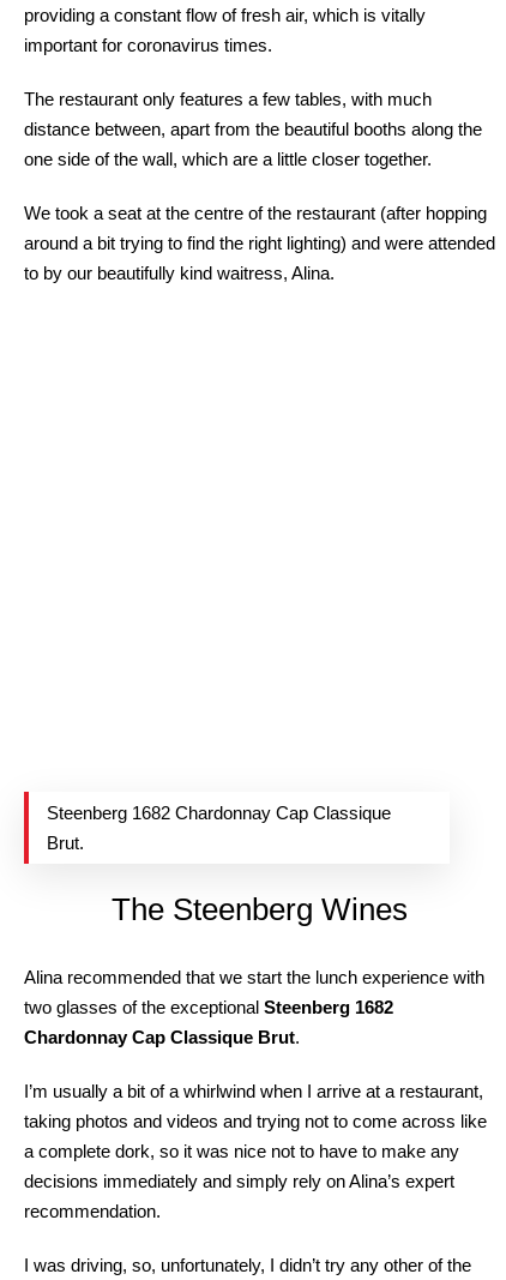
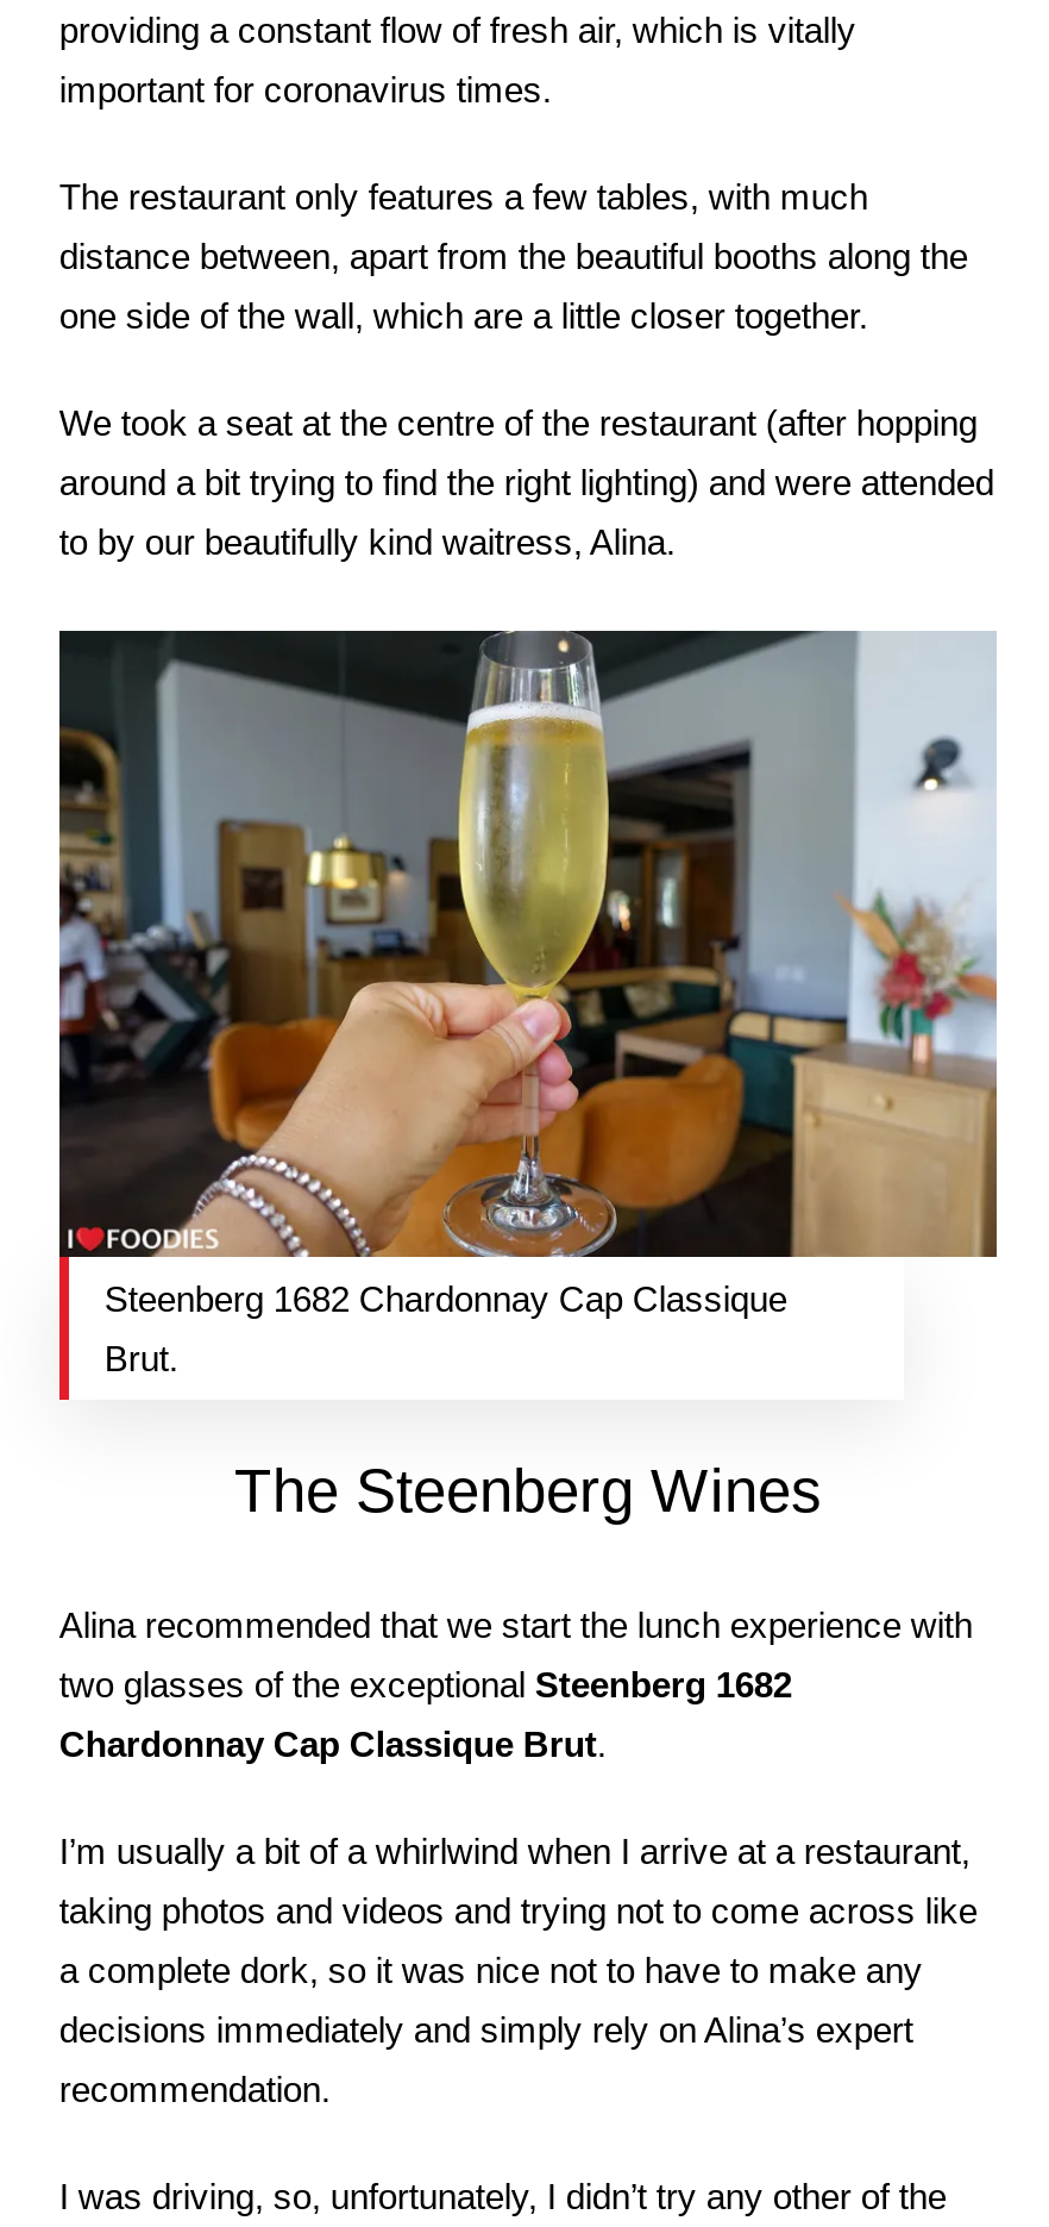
none -> [57,628,999,1259] [image]

